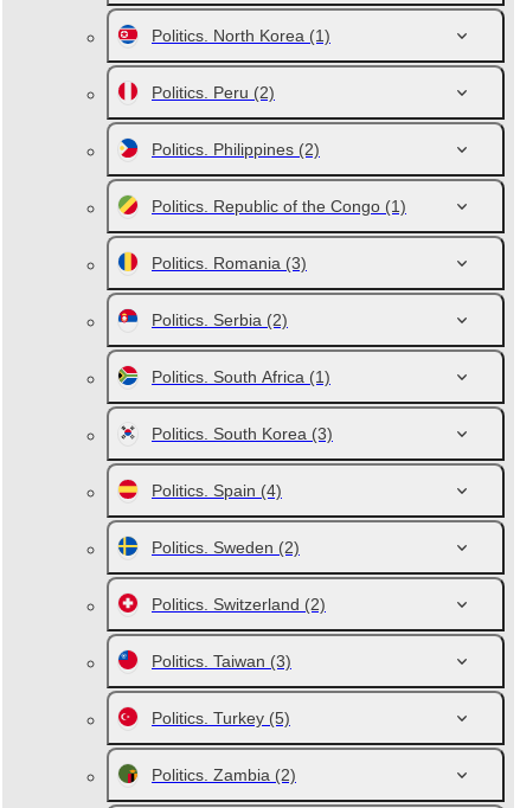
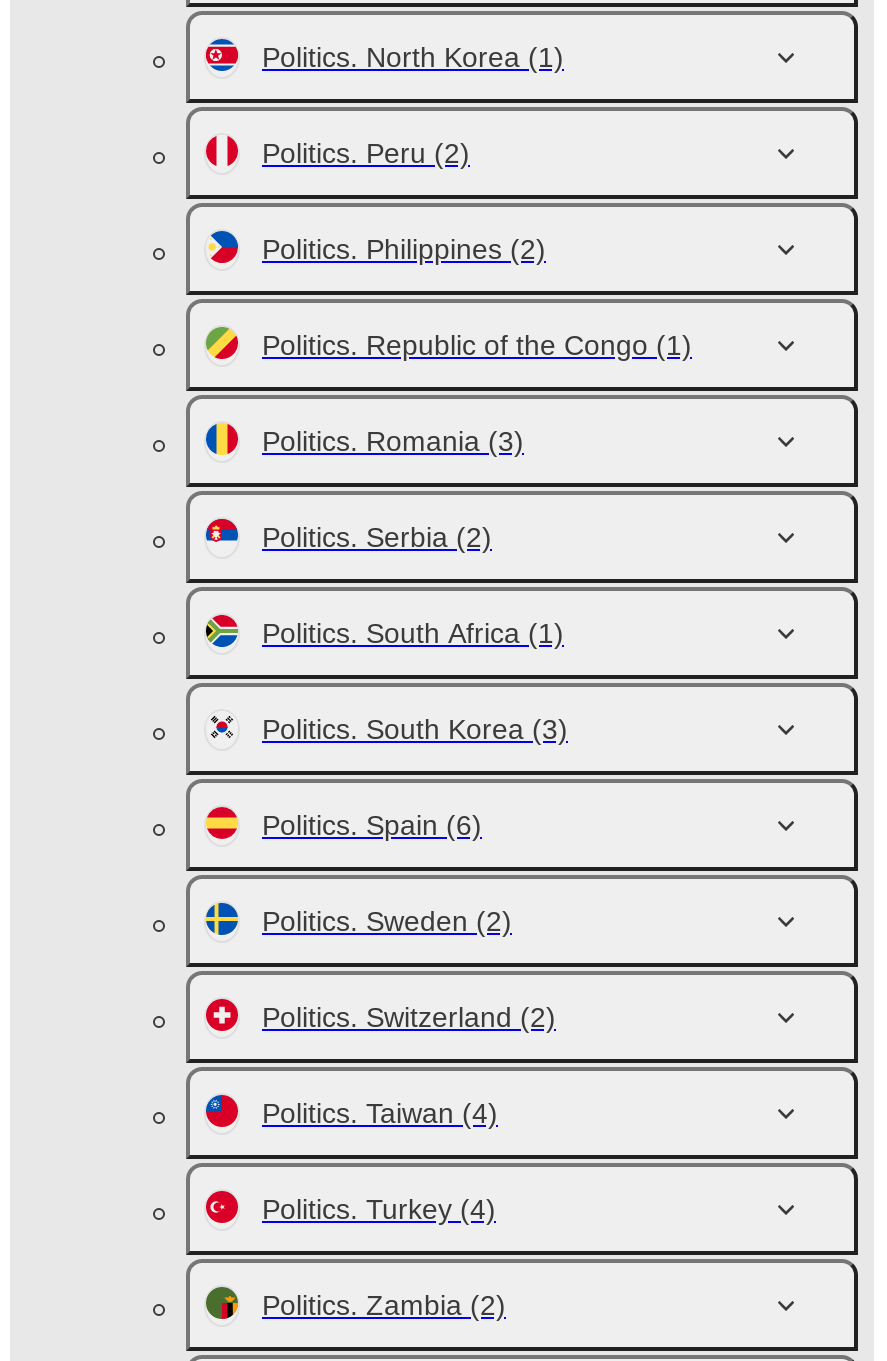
[152,481,282,500] Politics. Spain (4) -> [262,809,482,841] Politics. Spain (6)
[152,652,291,671] Politics. Taiwan (3) -> [262,1097,498,1129] Politics. Taiwan (4)
[152,708,290,727] Politics. Turkey (5) -> [262,1193,496,1225] Politics. Turkey (4)

